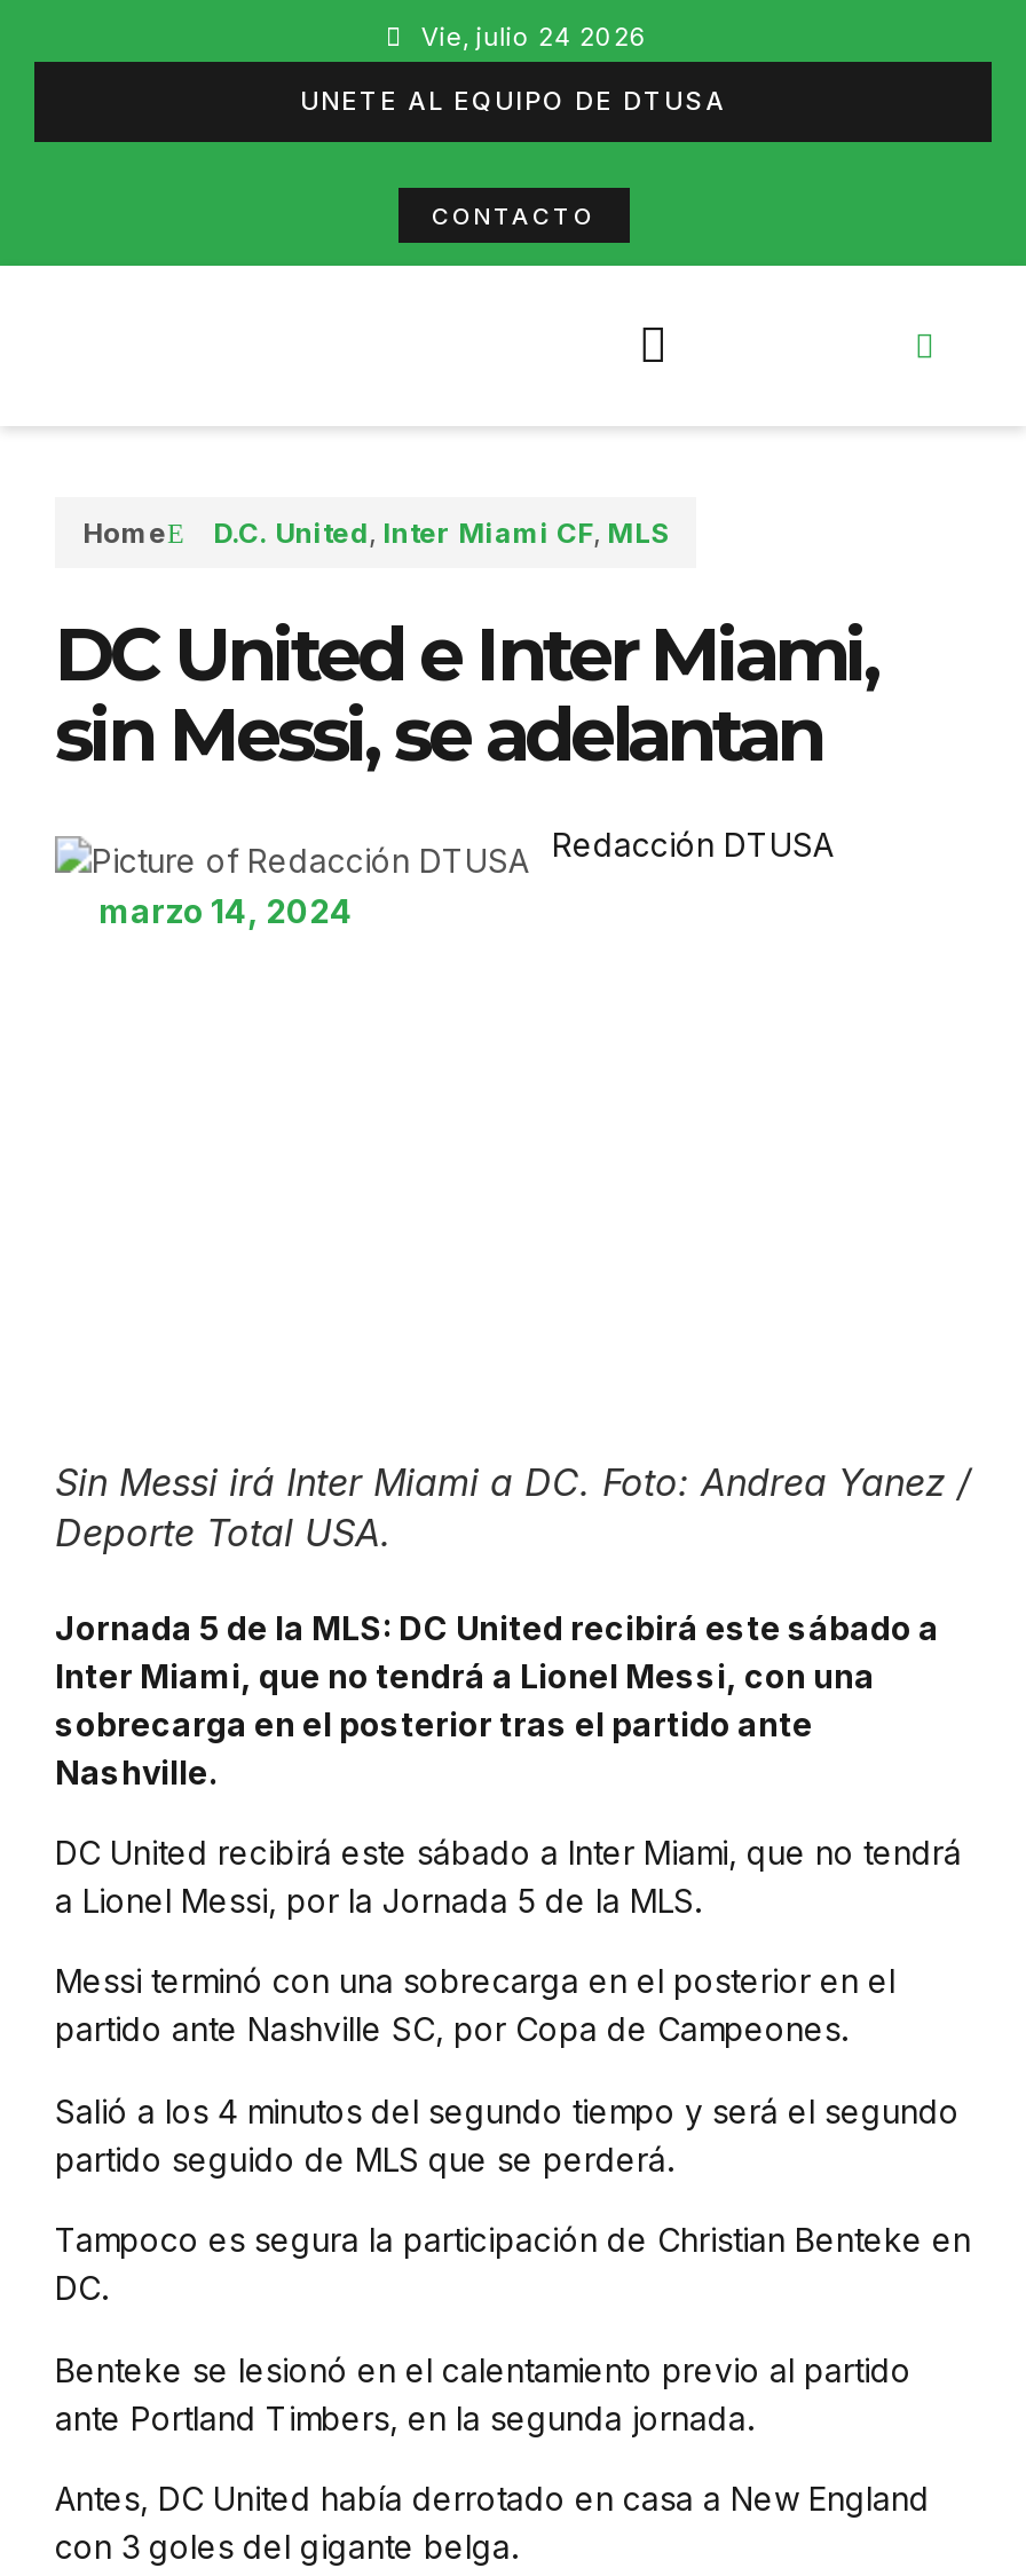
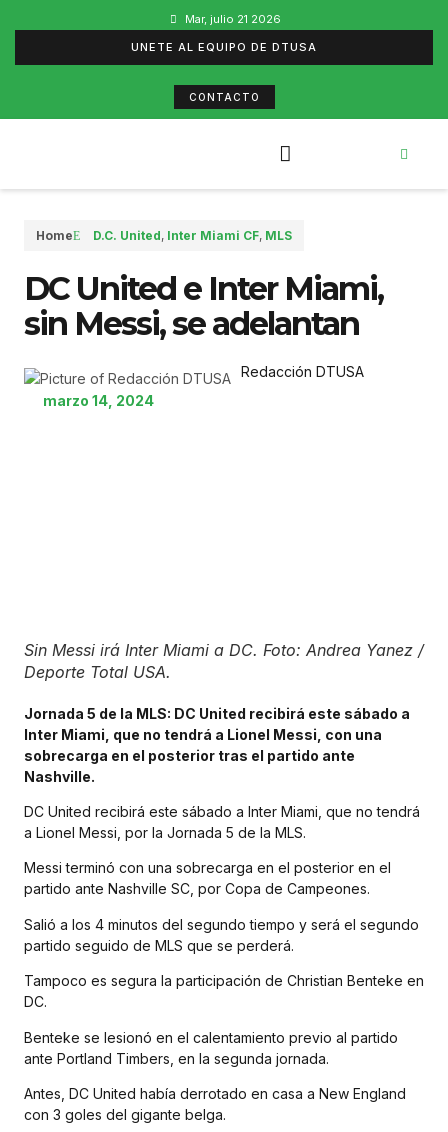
[421,21,648,53] Vie, julio 24 2026 -> [185,12,281,26] Mar, julio 21 2026

